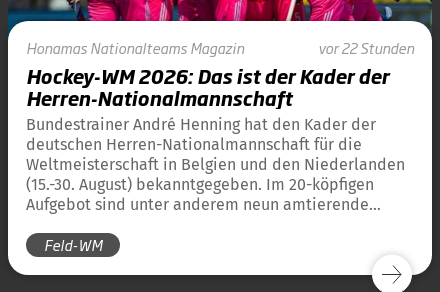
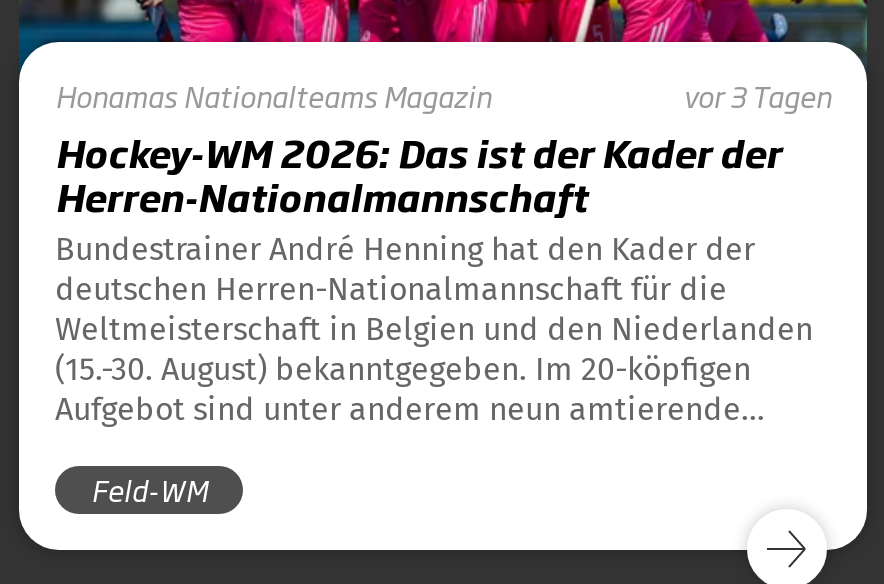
[318,37,414,58] vor 22 Stunden -> [683,74,831,116] vor 3 Tagen

